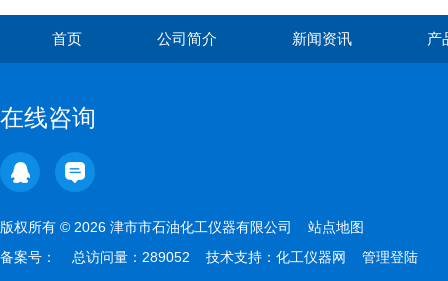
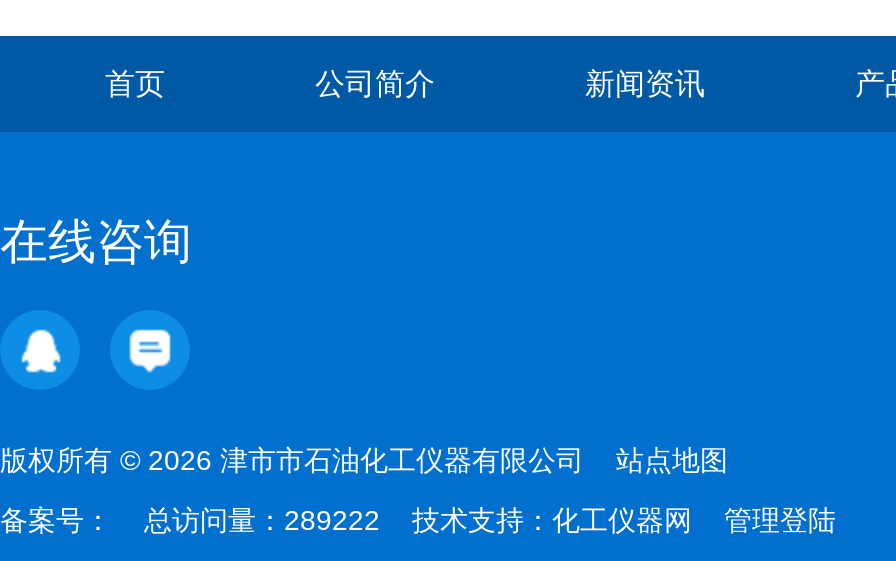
[0,249,346,265] 备案号：总访问量：289052 技术支持：化工仪器网 -> [0,504,692,536] 备案号：总访问量：289222 技术支持：化工仪器网

